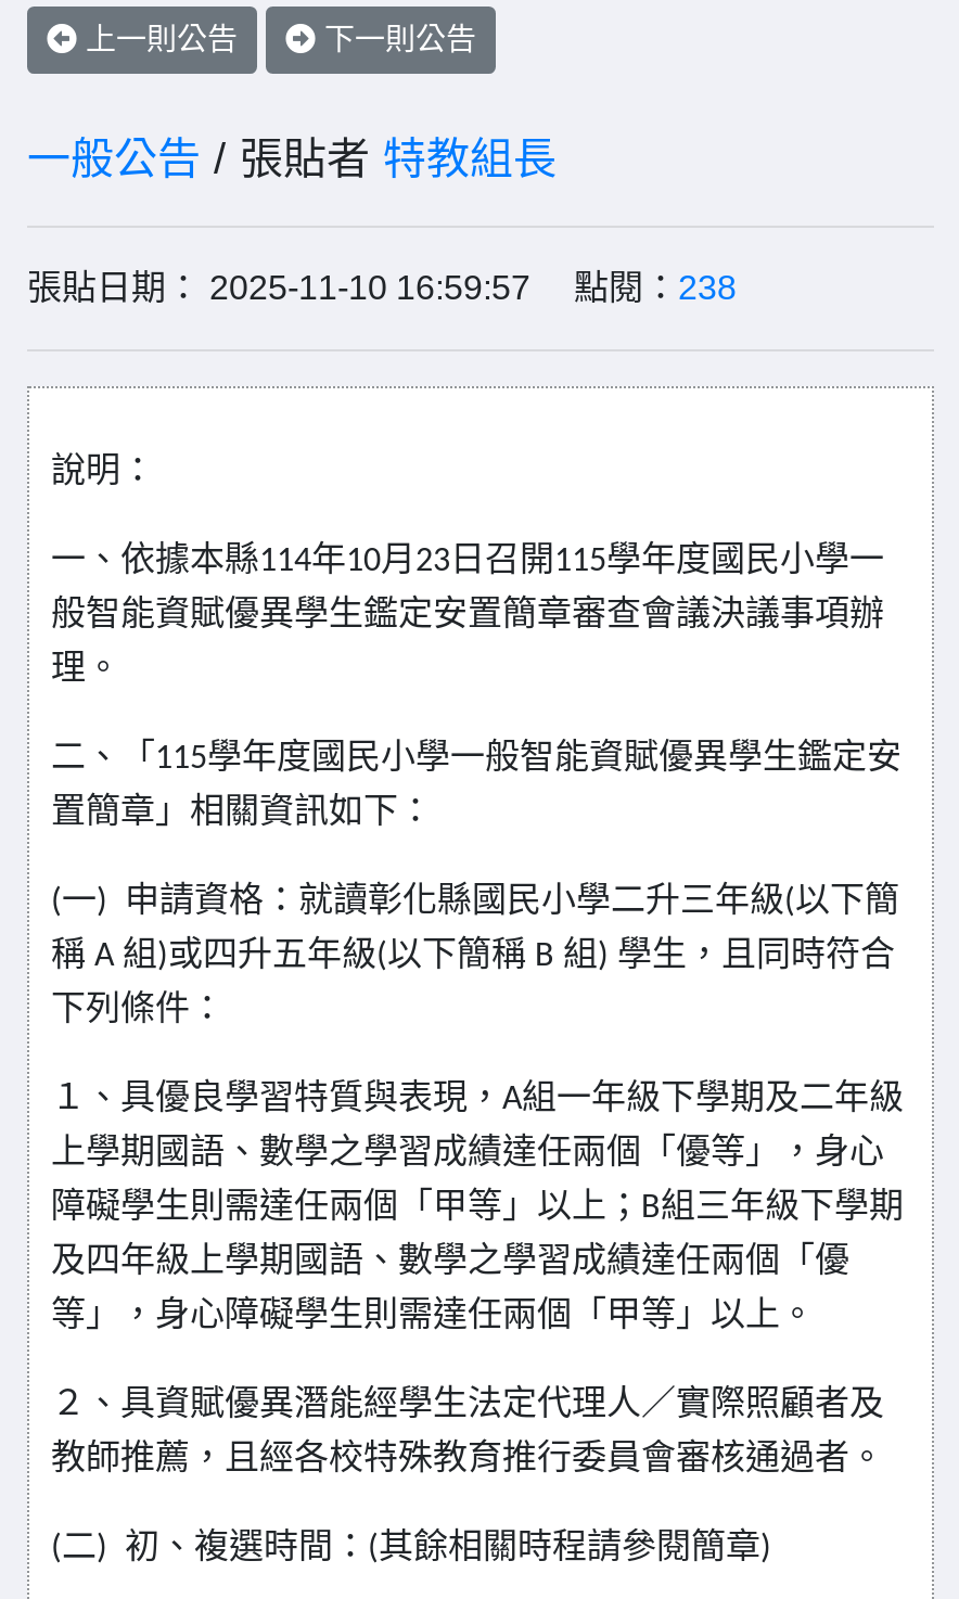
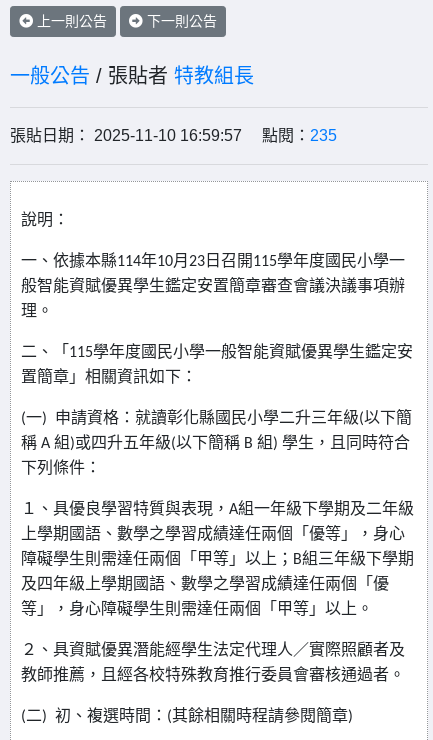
[27,269,737,306] 張貼日期： 2025-11-10 16:59:57 點閱：238 -> [10,127,337,144] 張貼日期： 2025-11-10 16:59:57 點閱：235

